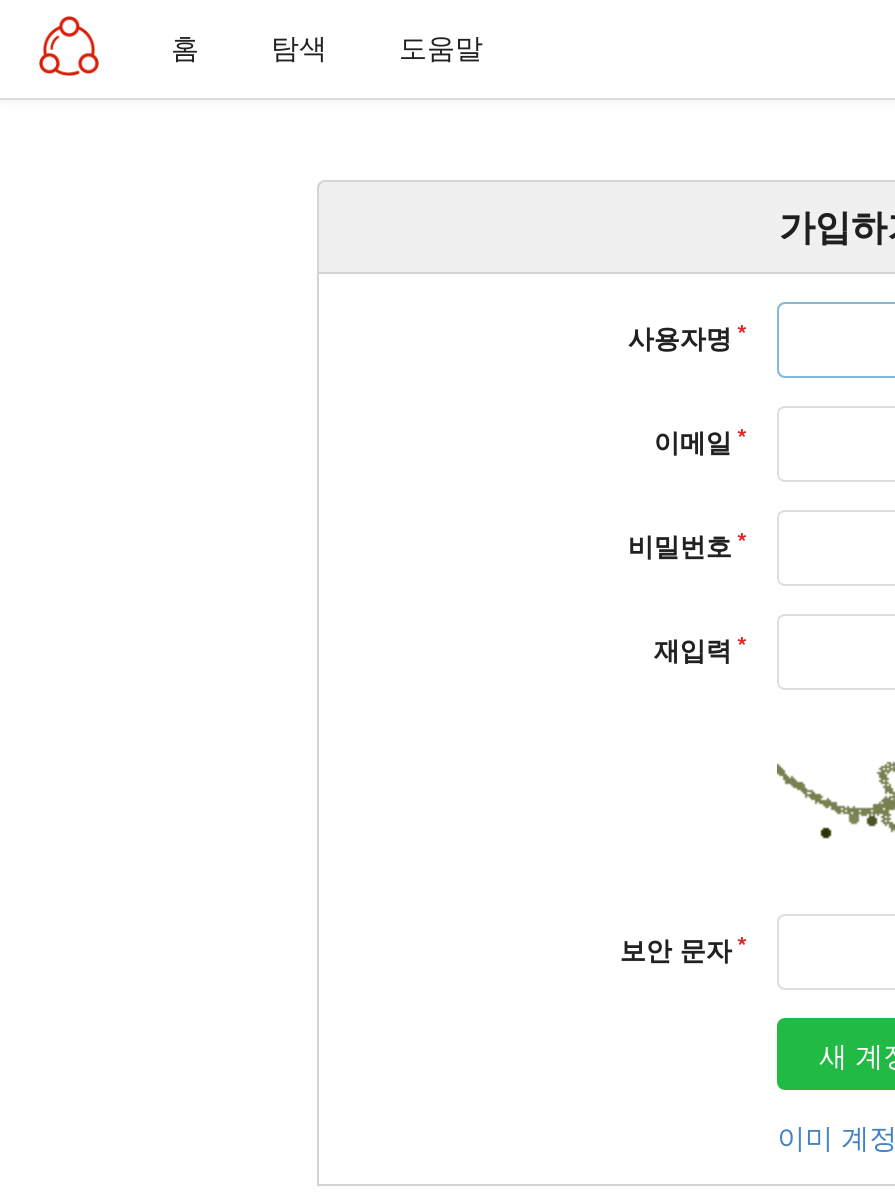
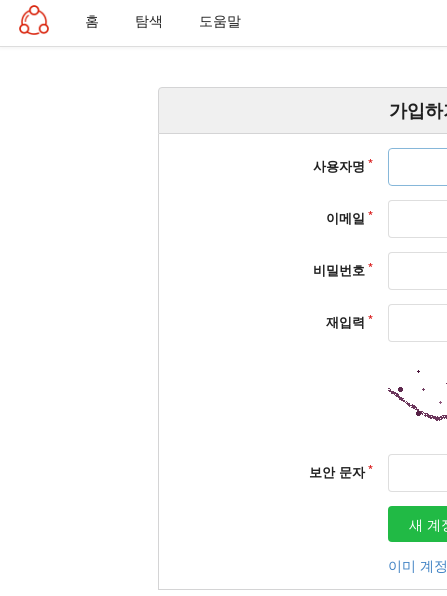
[775,746,889,848] [image] -> [387,369,444,422] [image]

